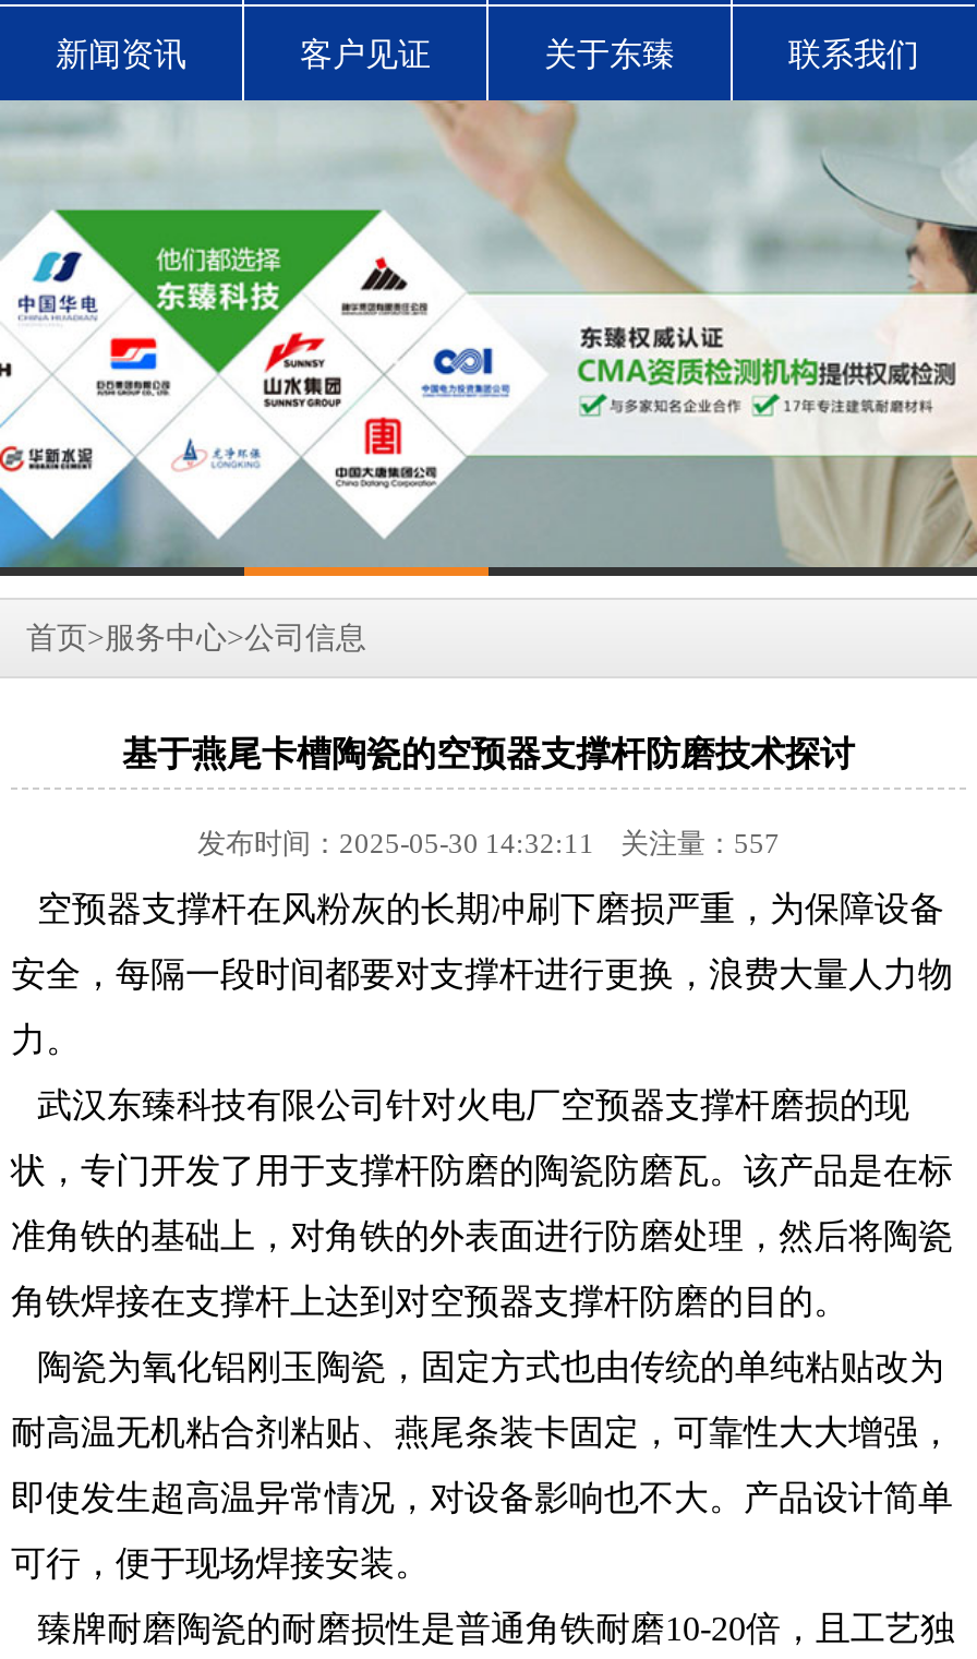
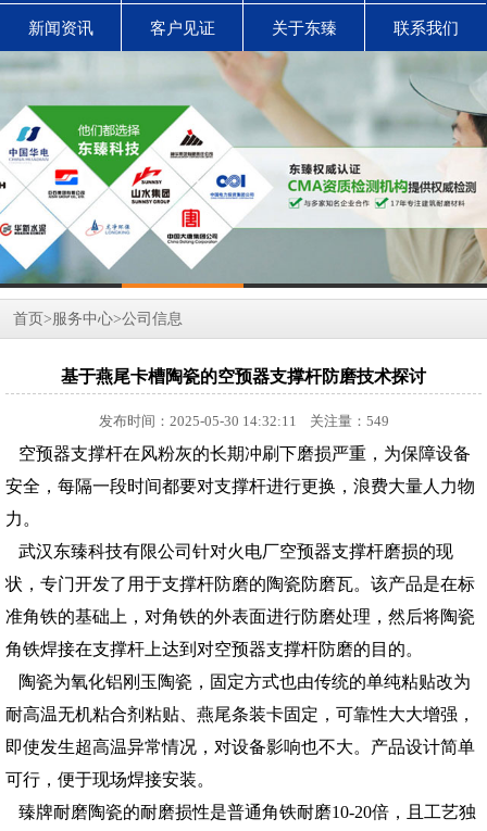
[197,827,780,860] 发布时间：2025-05-30 14:32:11 关注量：557 -> [98,413,389,429] 发布时间：2025-05-30 14:32:11 关注量：549

